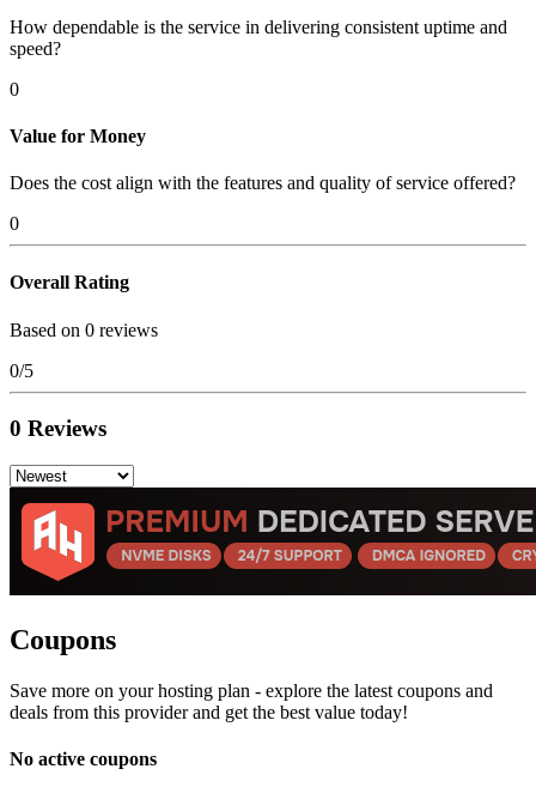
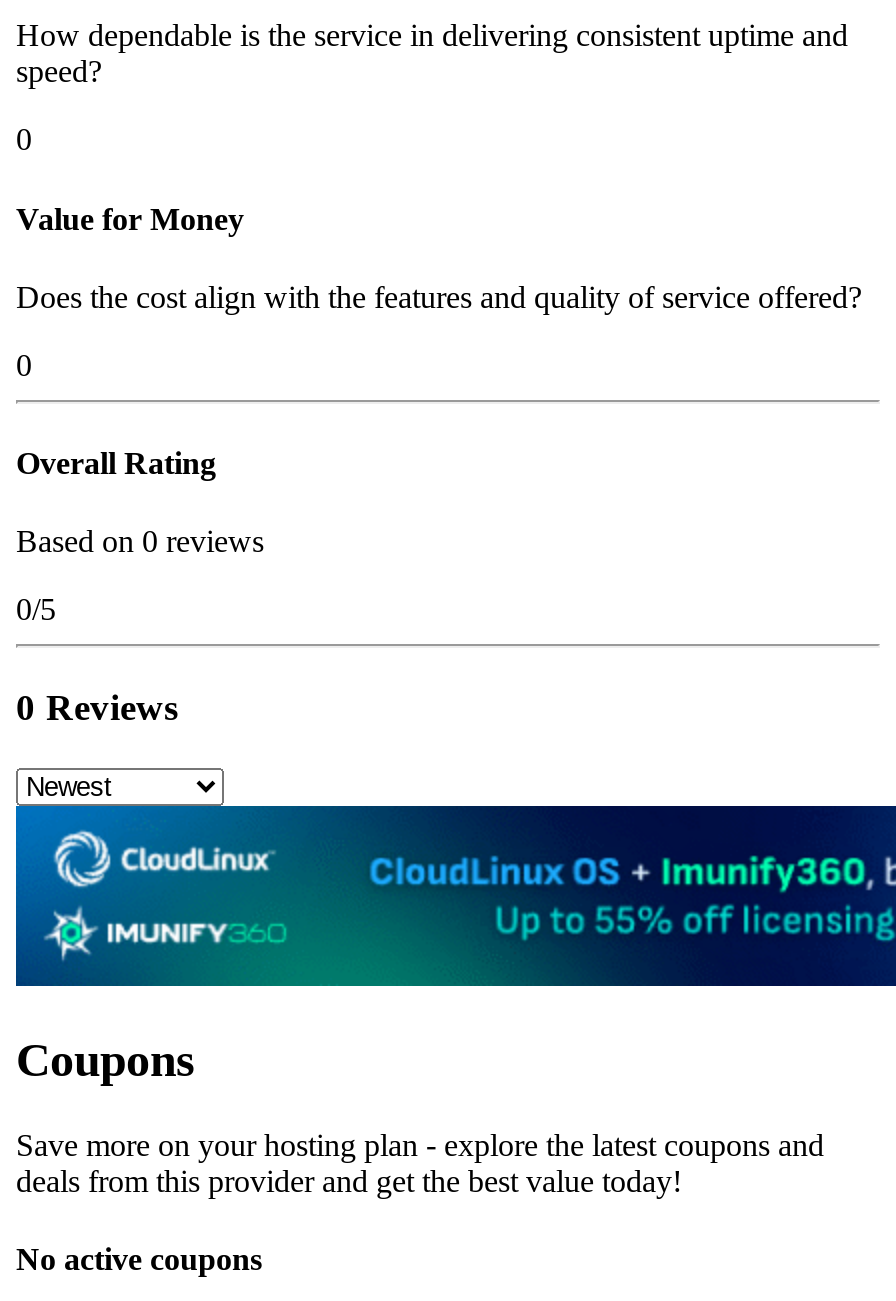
[8,486,532,597] [image] -> [14,804,890,988] [image]

